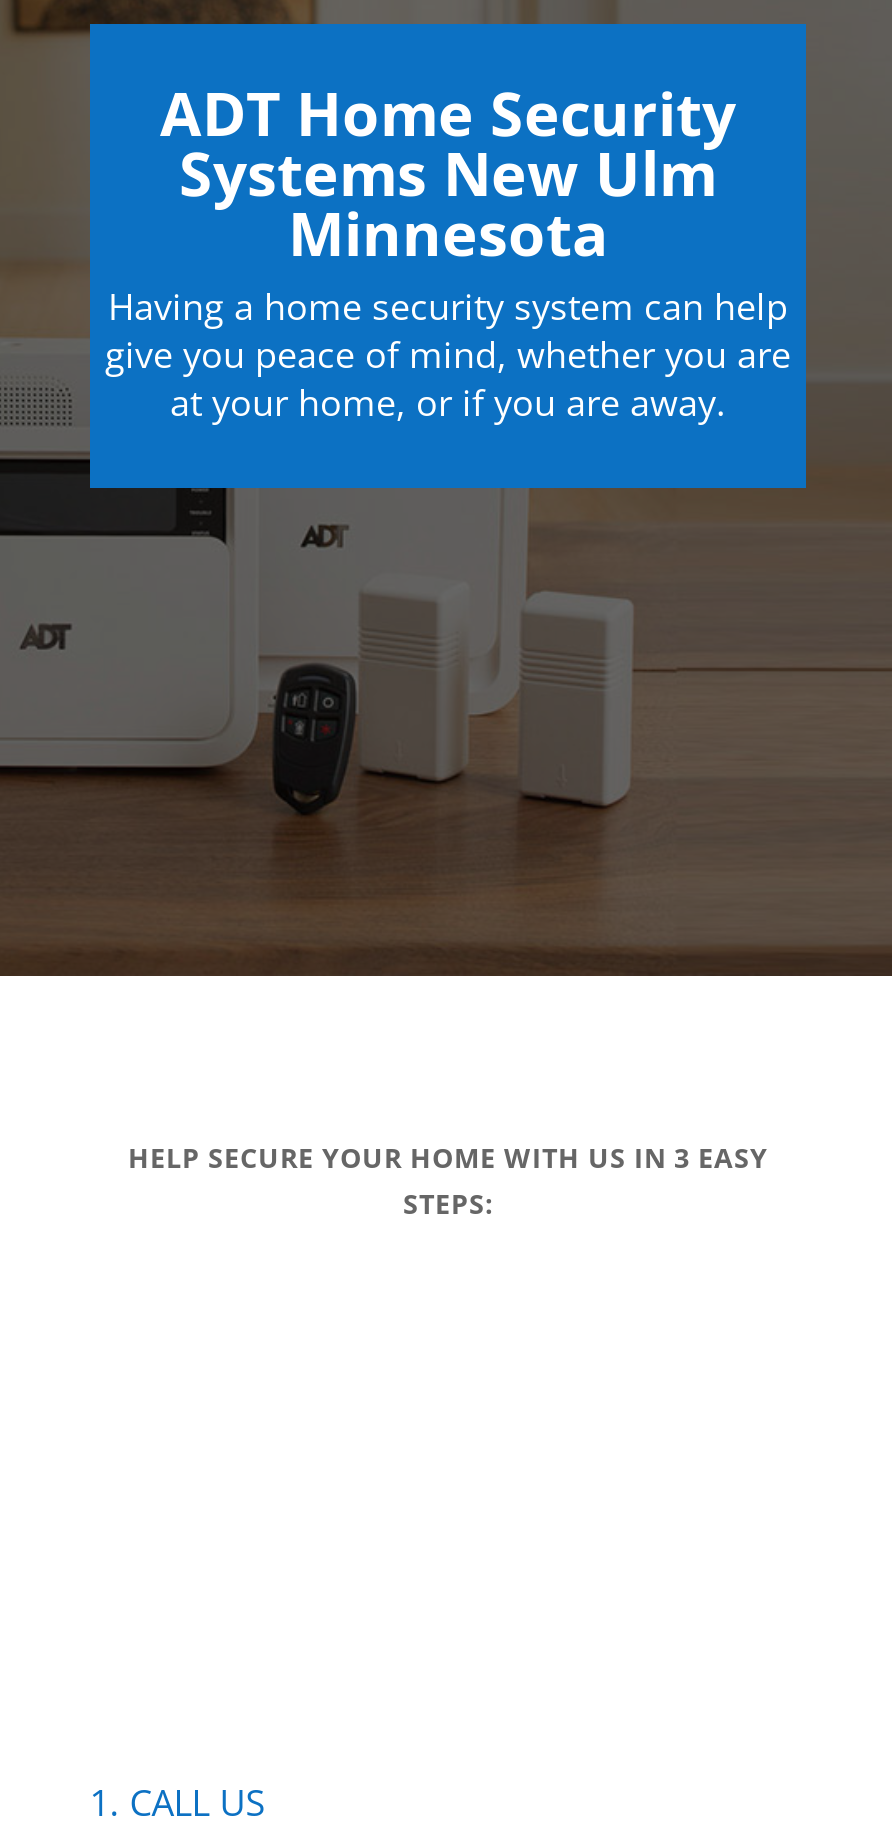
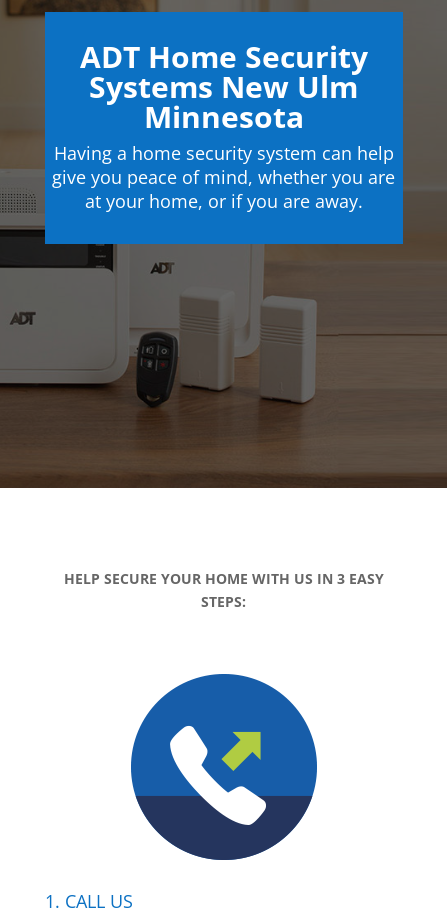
none -> [130,673,318,861] [image]

